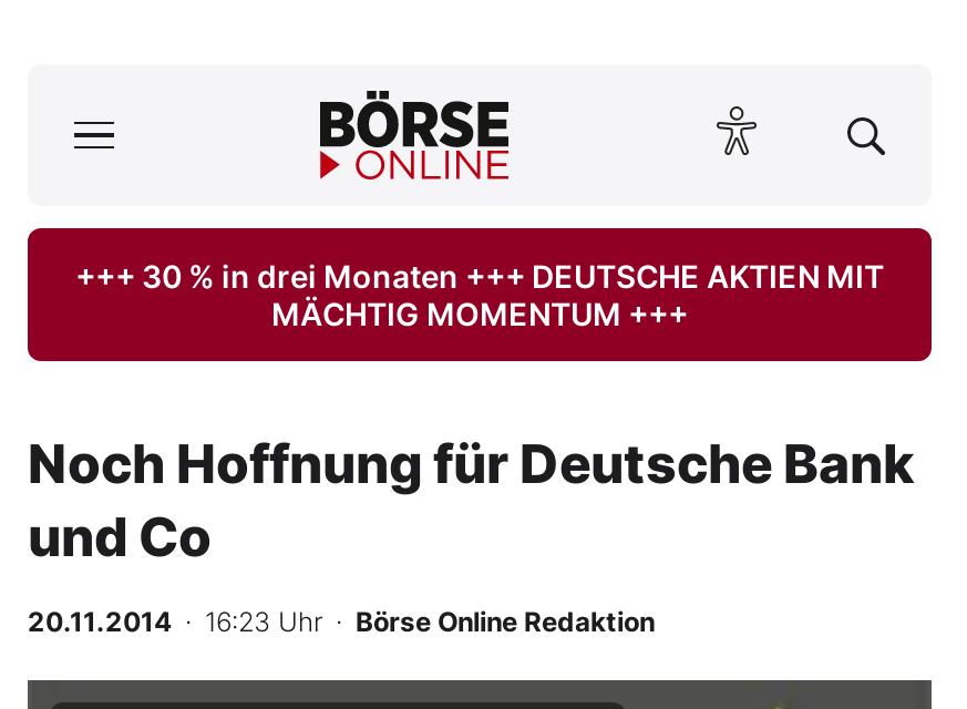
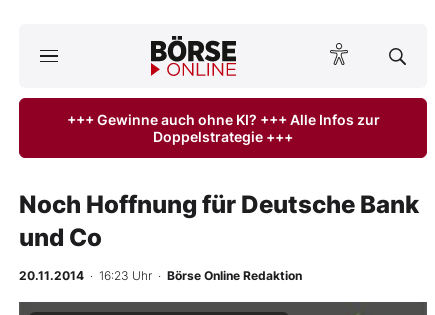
[75,257,884,332] +++ 30 % in drei Monaten +++ DEUTSCHE AKTIEN MIT | MÄCHTIG MOMENTUM +++ -> [66,111,379,145] +++ Gewinne auch ohne KI? +++ Alle Infos zur | Doppelstrategie +++

